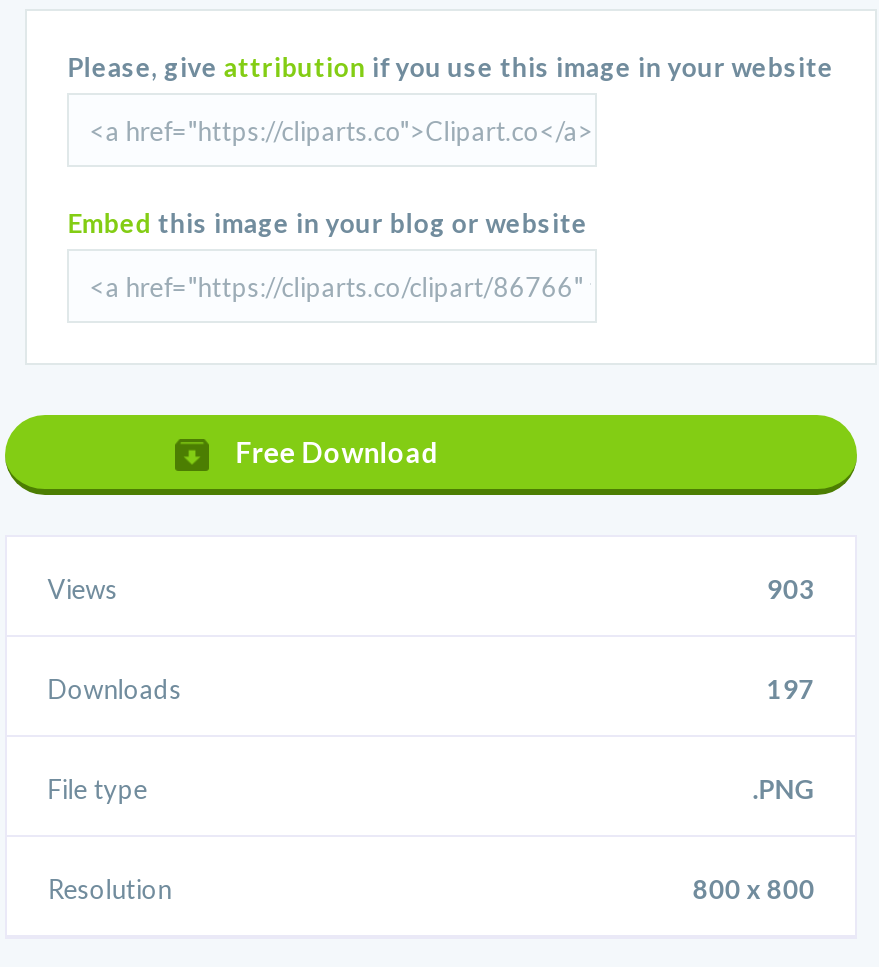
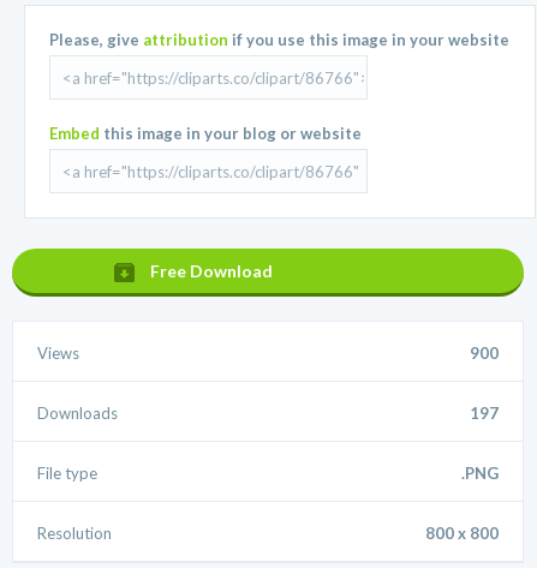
[767,573,815,605] 903 -> [469,344,498,363] 900

